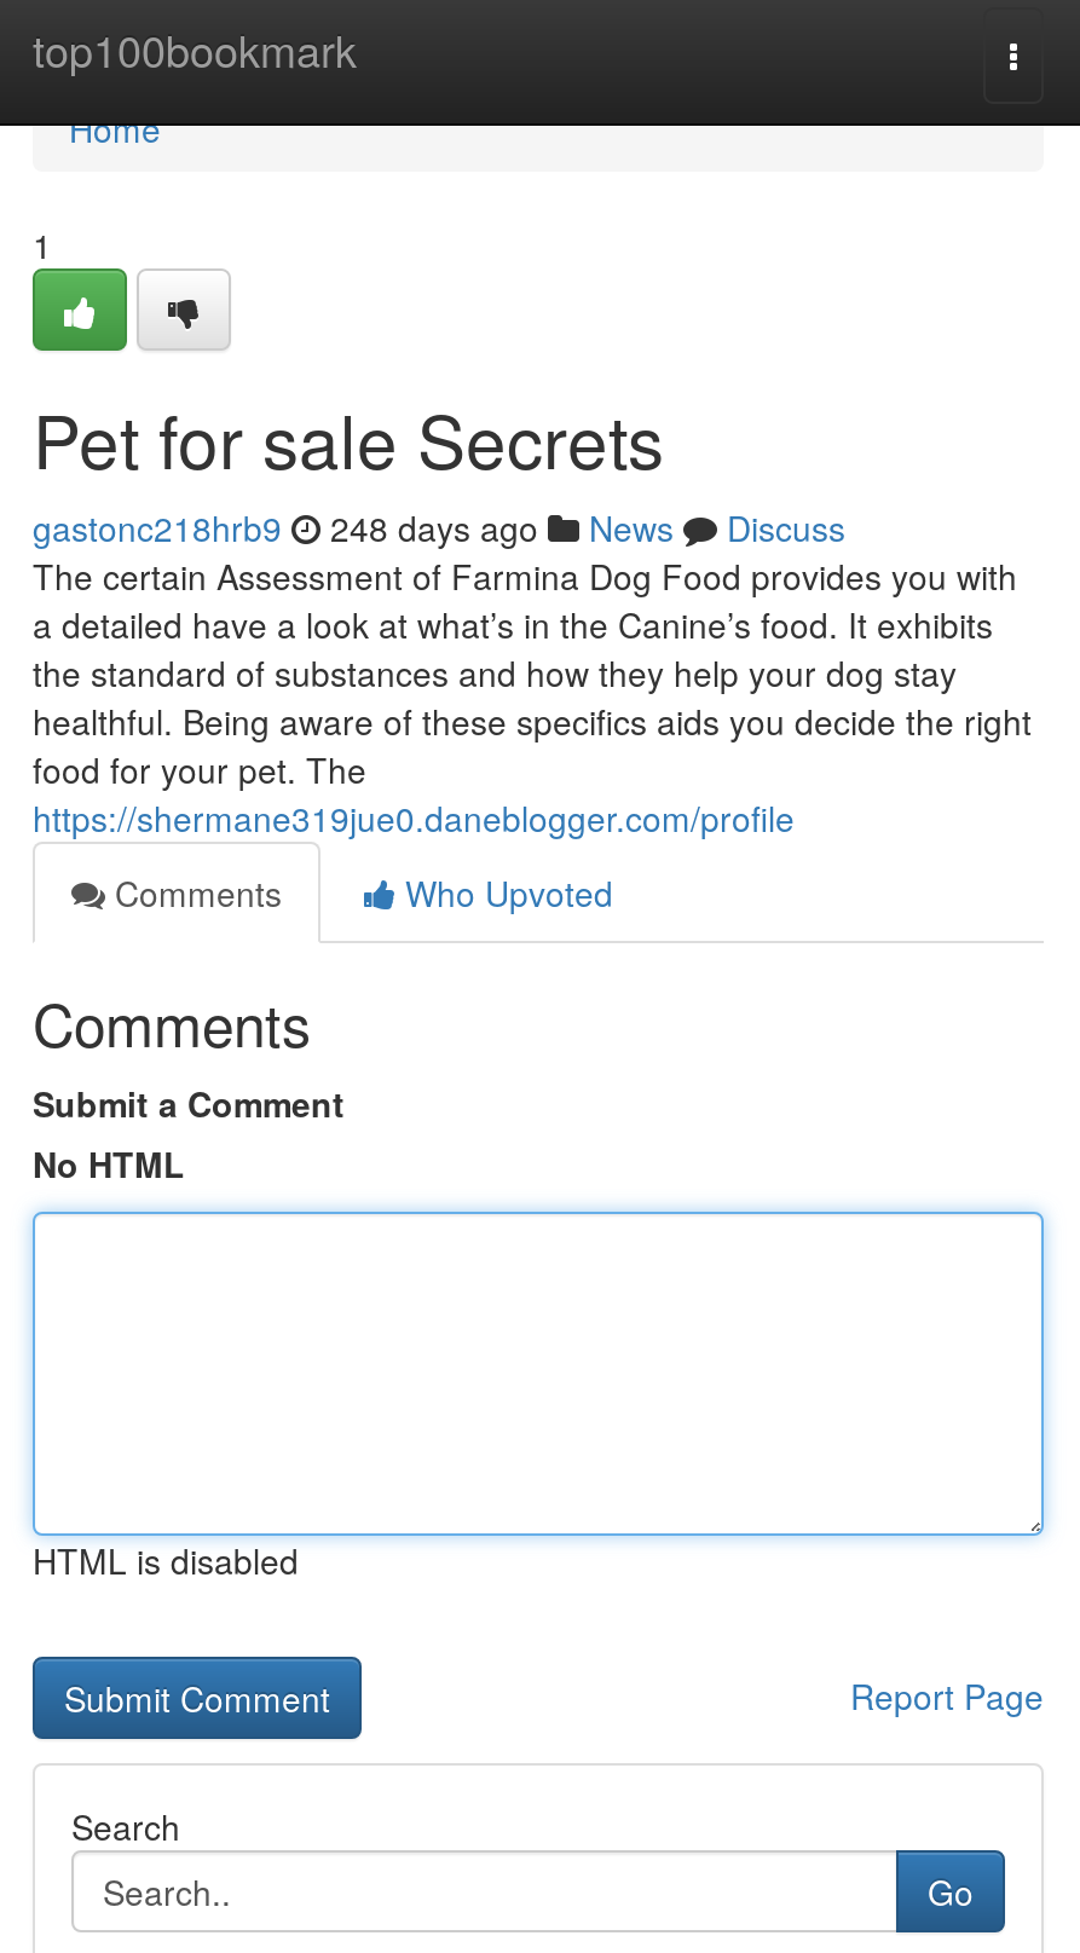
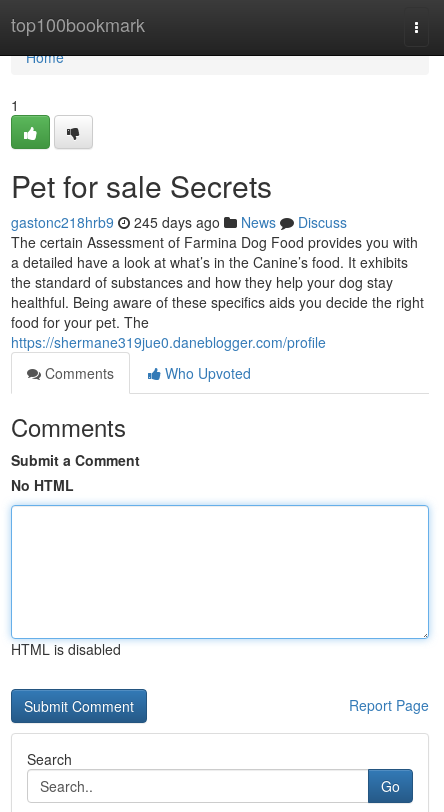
[33,503,845,551] gastonc218hrb9 248 days ago News Discuss -> [11,212,347,232] gastonc218hrb9 245 days ago News Discuss

